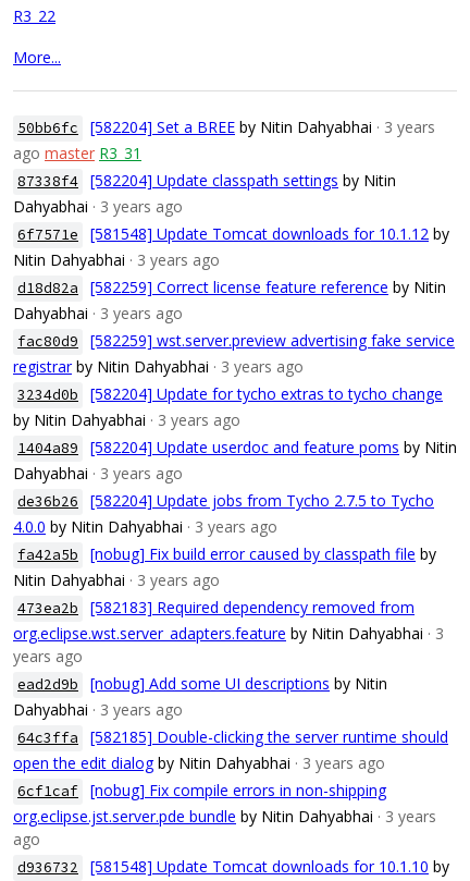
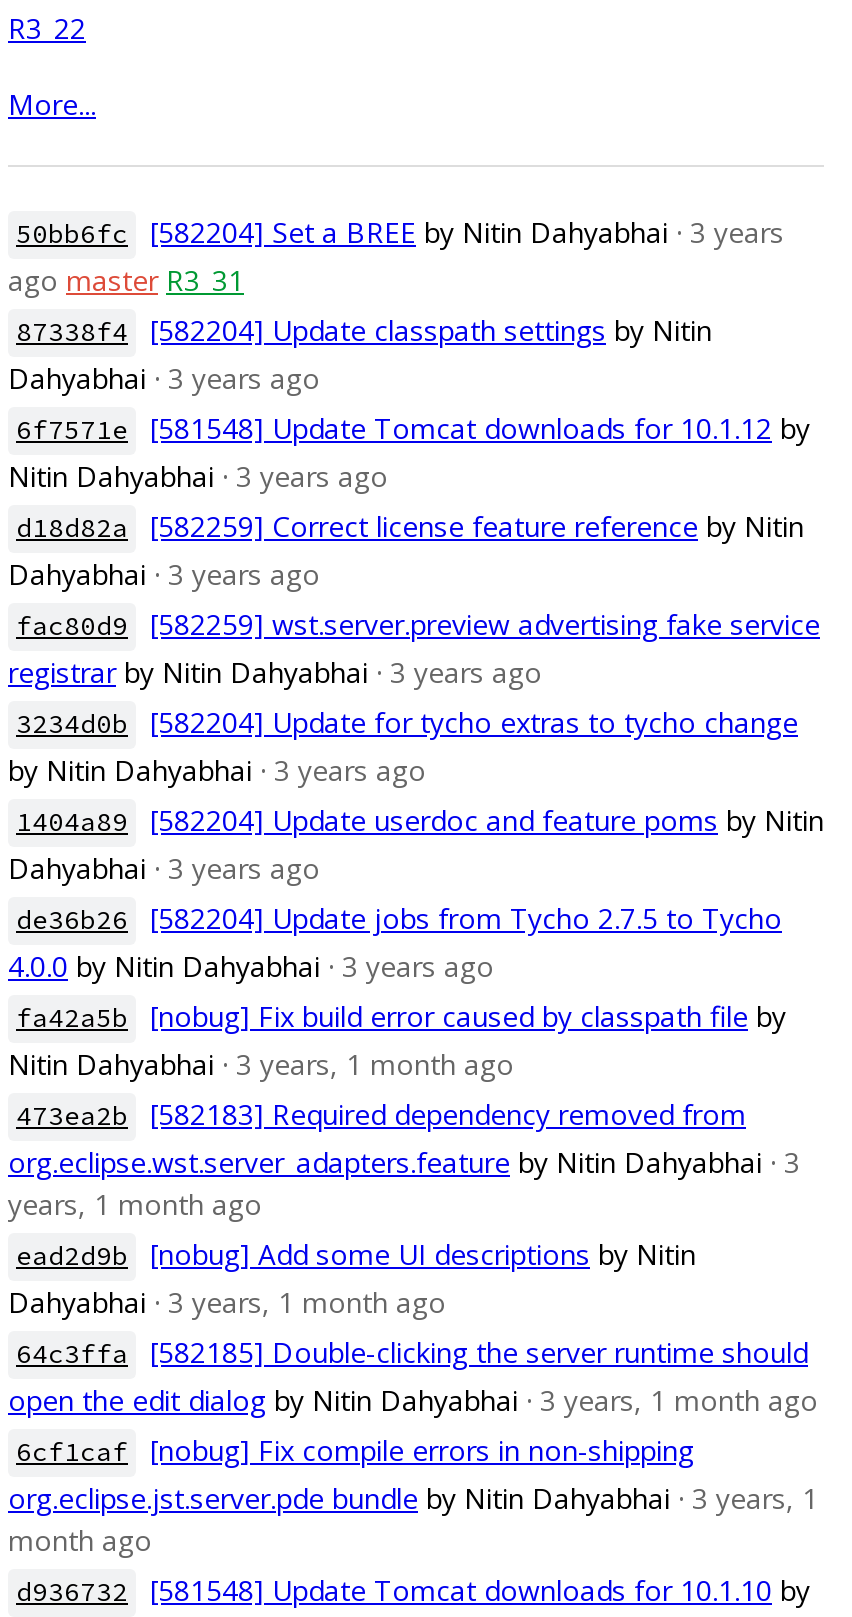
[13,570,220,590] Nitin Dahyabhai · 3 years ago -> [8,1045,514,1083] Nitin Dahyabhai · 3 years, 1 month ago
[13,646,83,666] years ago -> [8,1185,262,1223] years, 1 month ago
[13,699,183,720] Dahyabhai · 3 years ago -> [8,1283,446,1321] Dahyabhai · 3 years, 1 month ago
[13,752,385,773] open the edit dialog by Nitin Dahyabhai · 3 years ago -> [8,1381,818,1419] open the edit dialog by Nitin Dahyabhai · 3 years, 1 month ago
[13,806,436,849] org.eclipse.jst.server.pde bundle by Nitin Dahyabhai · 3 years | ago -> [8,1479,818,1559] org.eclipse.jst.server.pde bundle by Nitin Dahyabhai · 3 years, 1 | month ago

